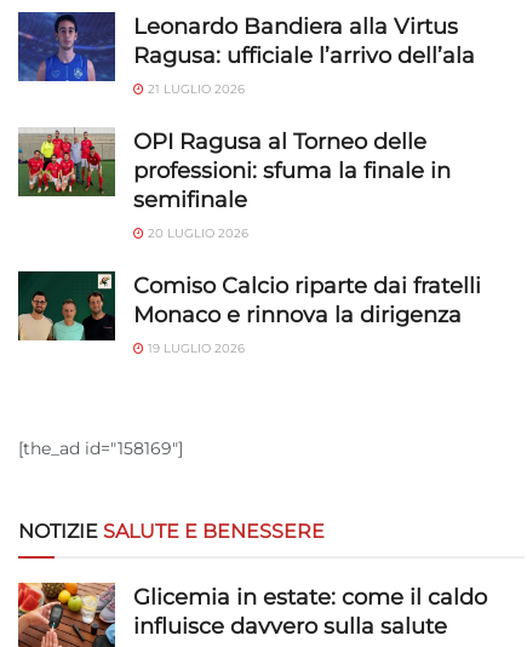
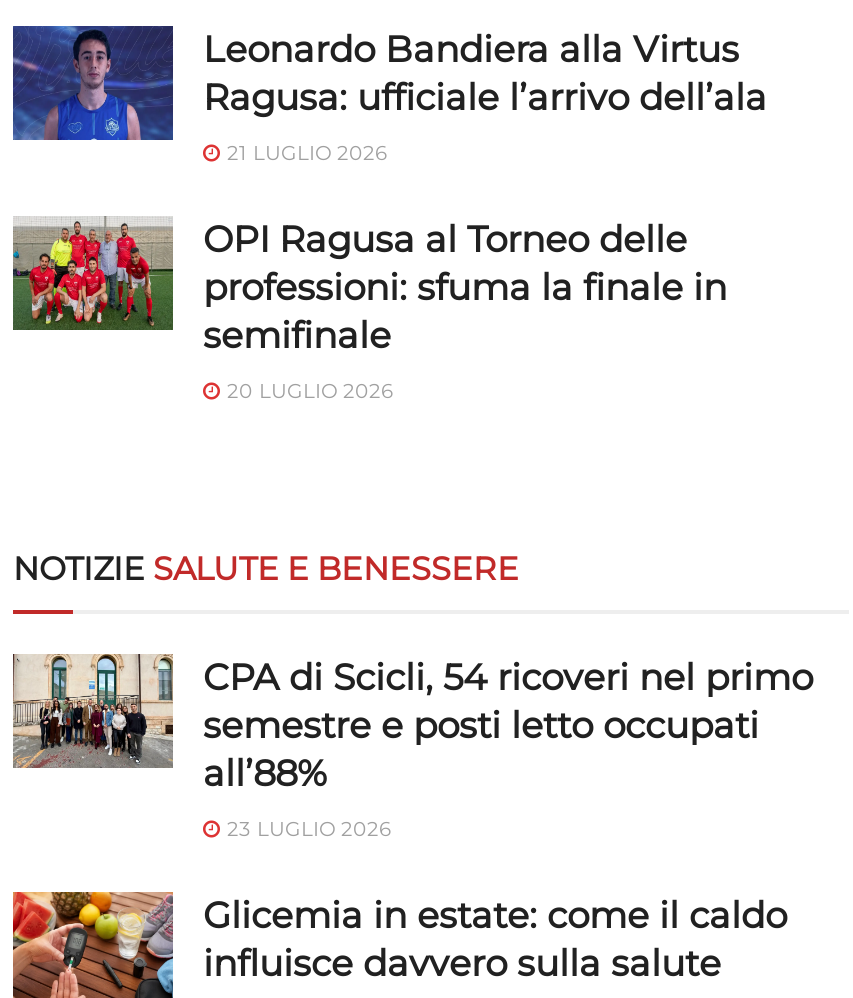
[17,270,481,356] [image] | Comiso Calcio riparte dai fratelli | Monaco e rinnova la dirigenza | 19 LUGLIO 2026 -> none
[18,438,183,459] [the_ad id="158169"] -> none
moved [18,520,325,543] -> [13,550,519,588]: NOTIZIE SALUTE E BENESSERE
none -> [13,656,813,842] [image] | CPA di Scicli, 54 ricoveri nel primo | semestre e posti letto occupati | all’88% | 23 LUGLIO 2026

